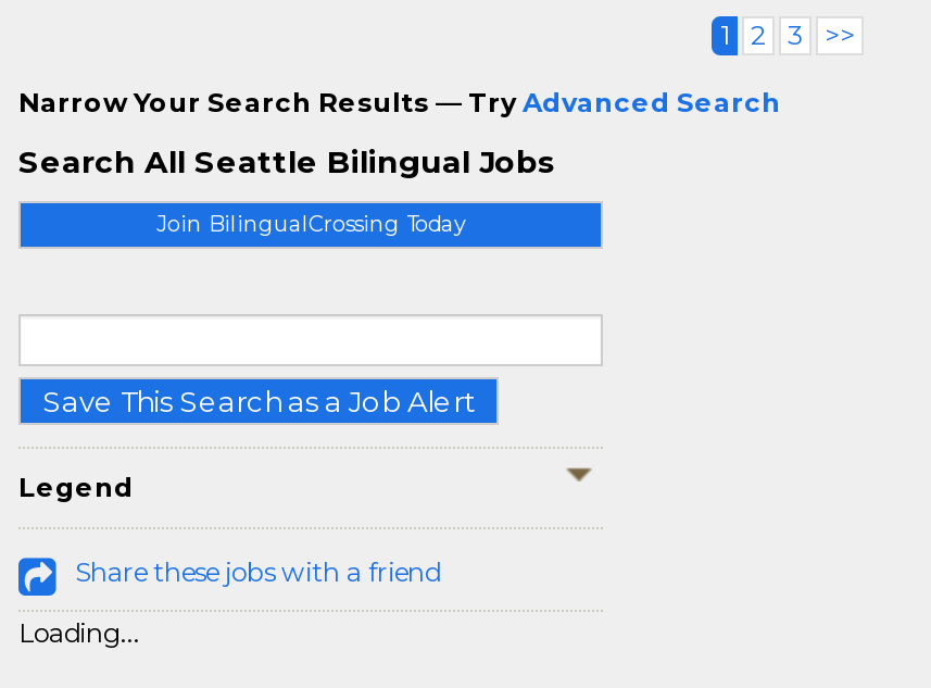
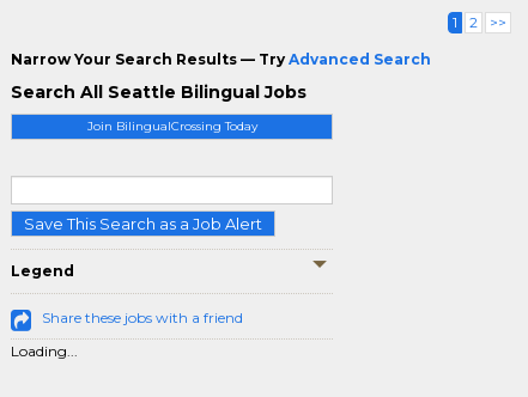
[788,18,803,51] 3 -> none

